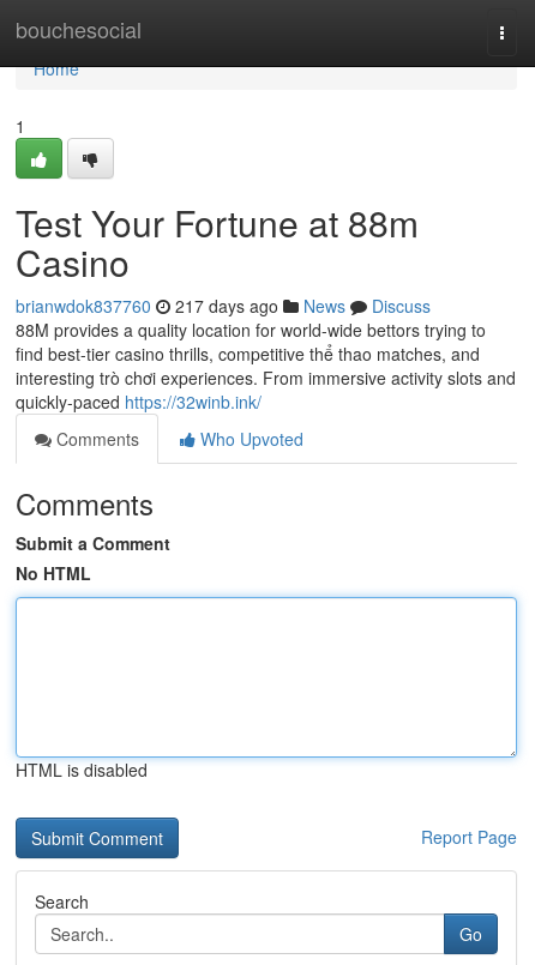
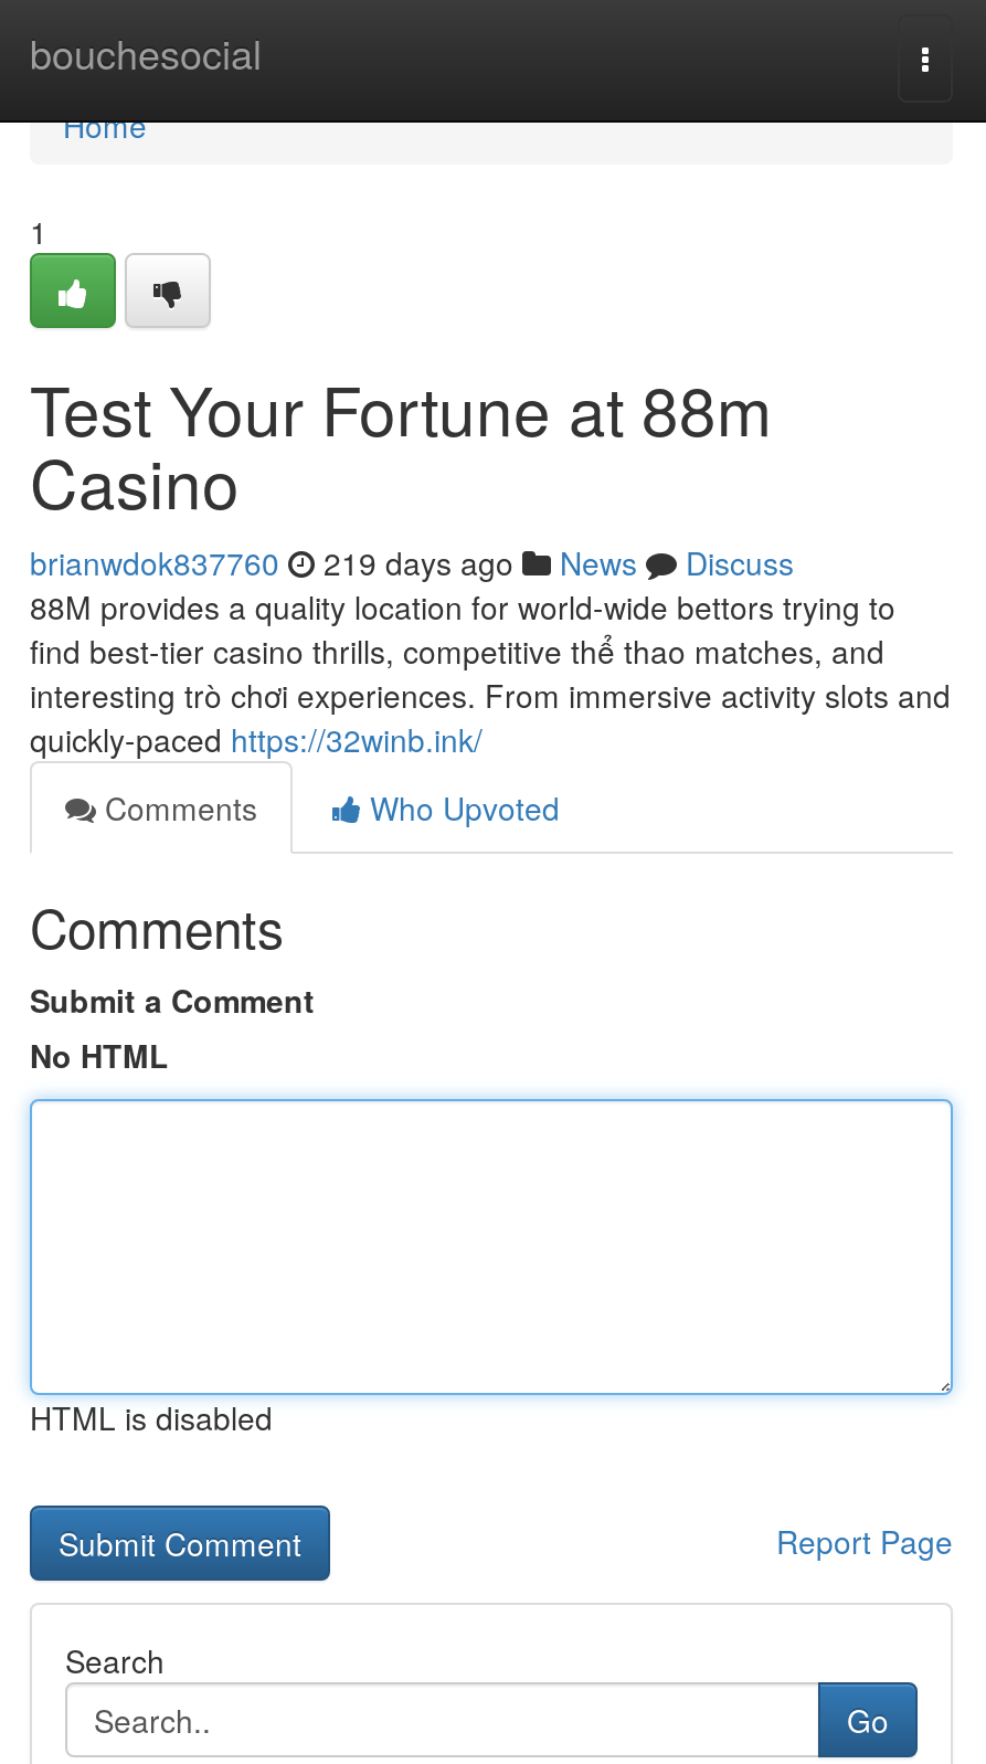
[16,294,431,318] brianwdok837760 217 days ago News Discuss -> [30,540,794,584] brianwdok837760 219 days ago News Discuss

